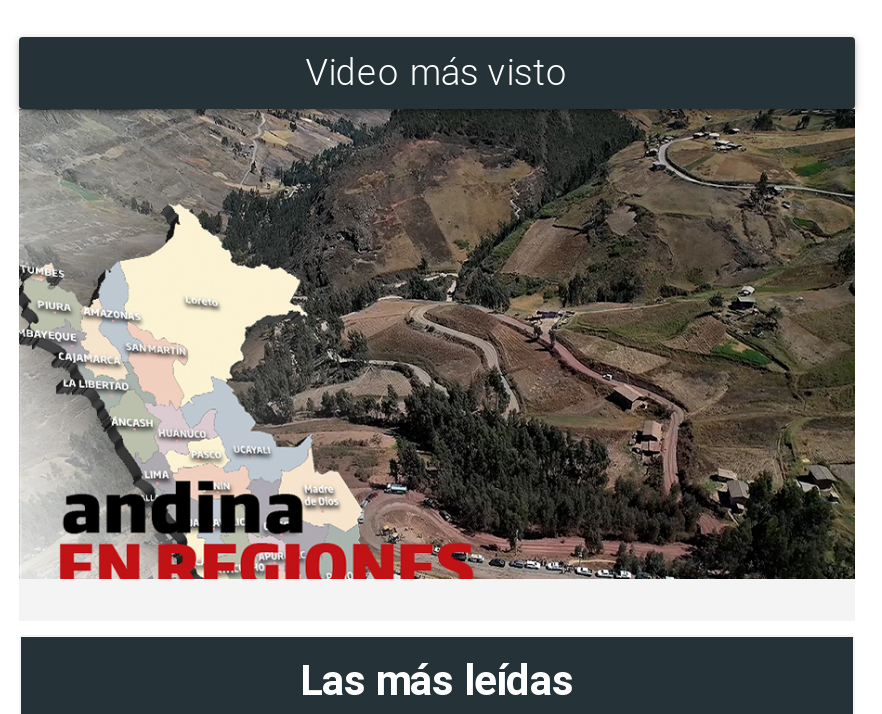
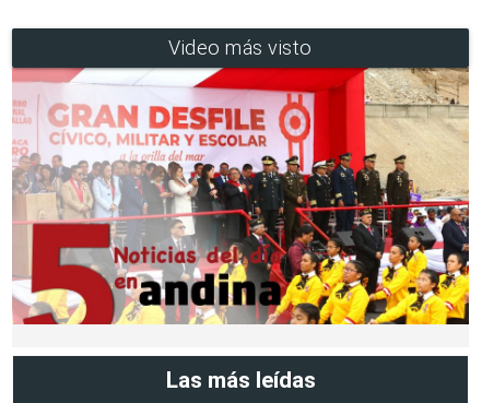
[17,109,857,581] [image] -> [12,67,470,325] [image]

